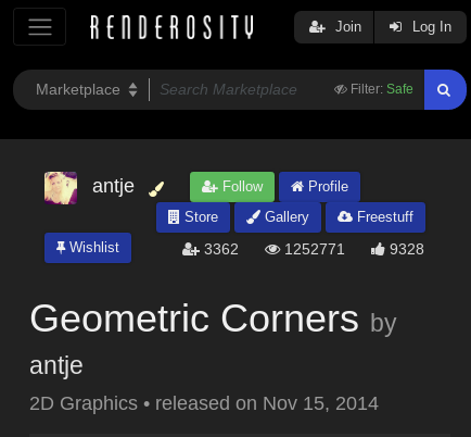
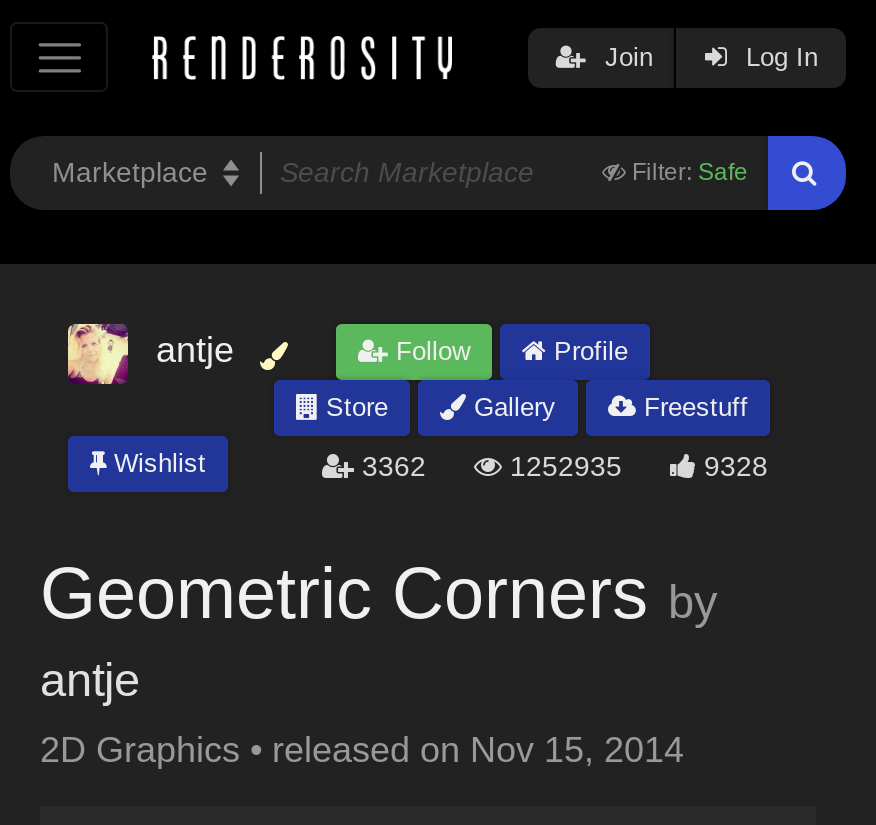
[280,240,345,258] 1252771 -> [502,450,622,482] 1252935

